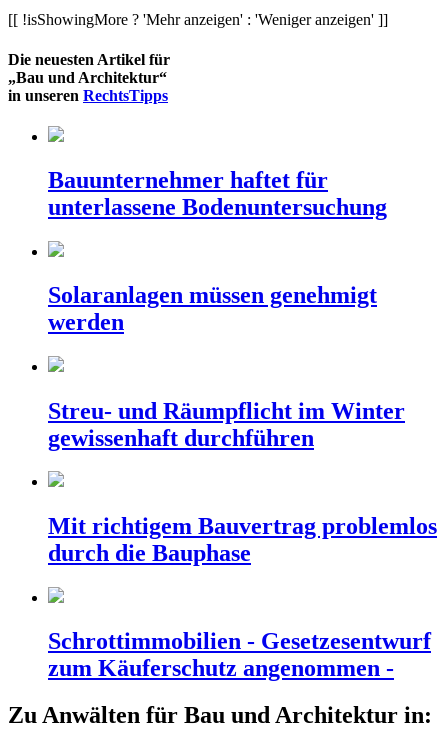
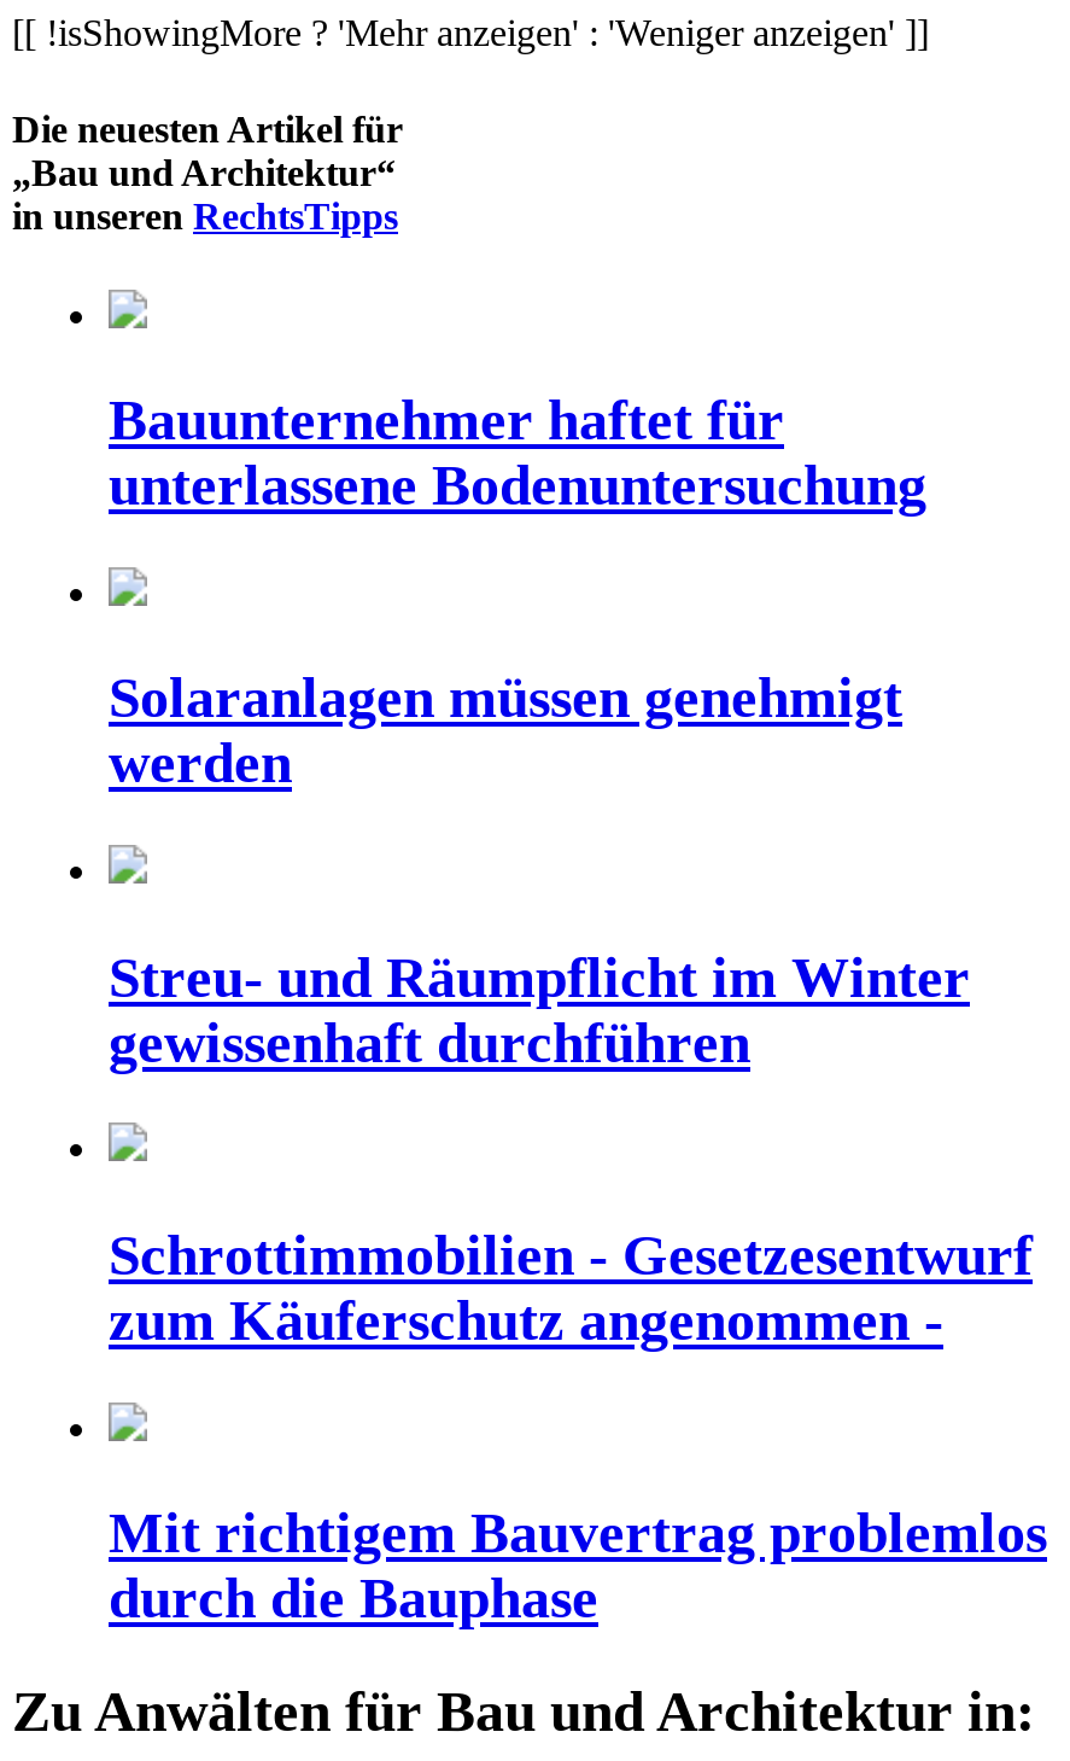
moved [48,513,437,566] -> [109,1501,1047,1629]: Mit richtigem Bauvertrag problemlos | durch die Bauphase
moved [48,628,431,681] -> [109,1223,1033,1351]: Schrottimmobilien - Gesetzesentwurf | zum Käuferschutz angenommen -

